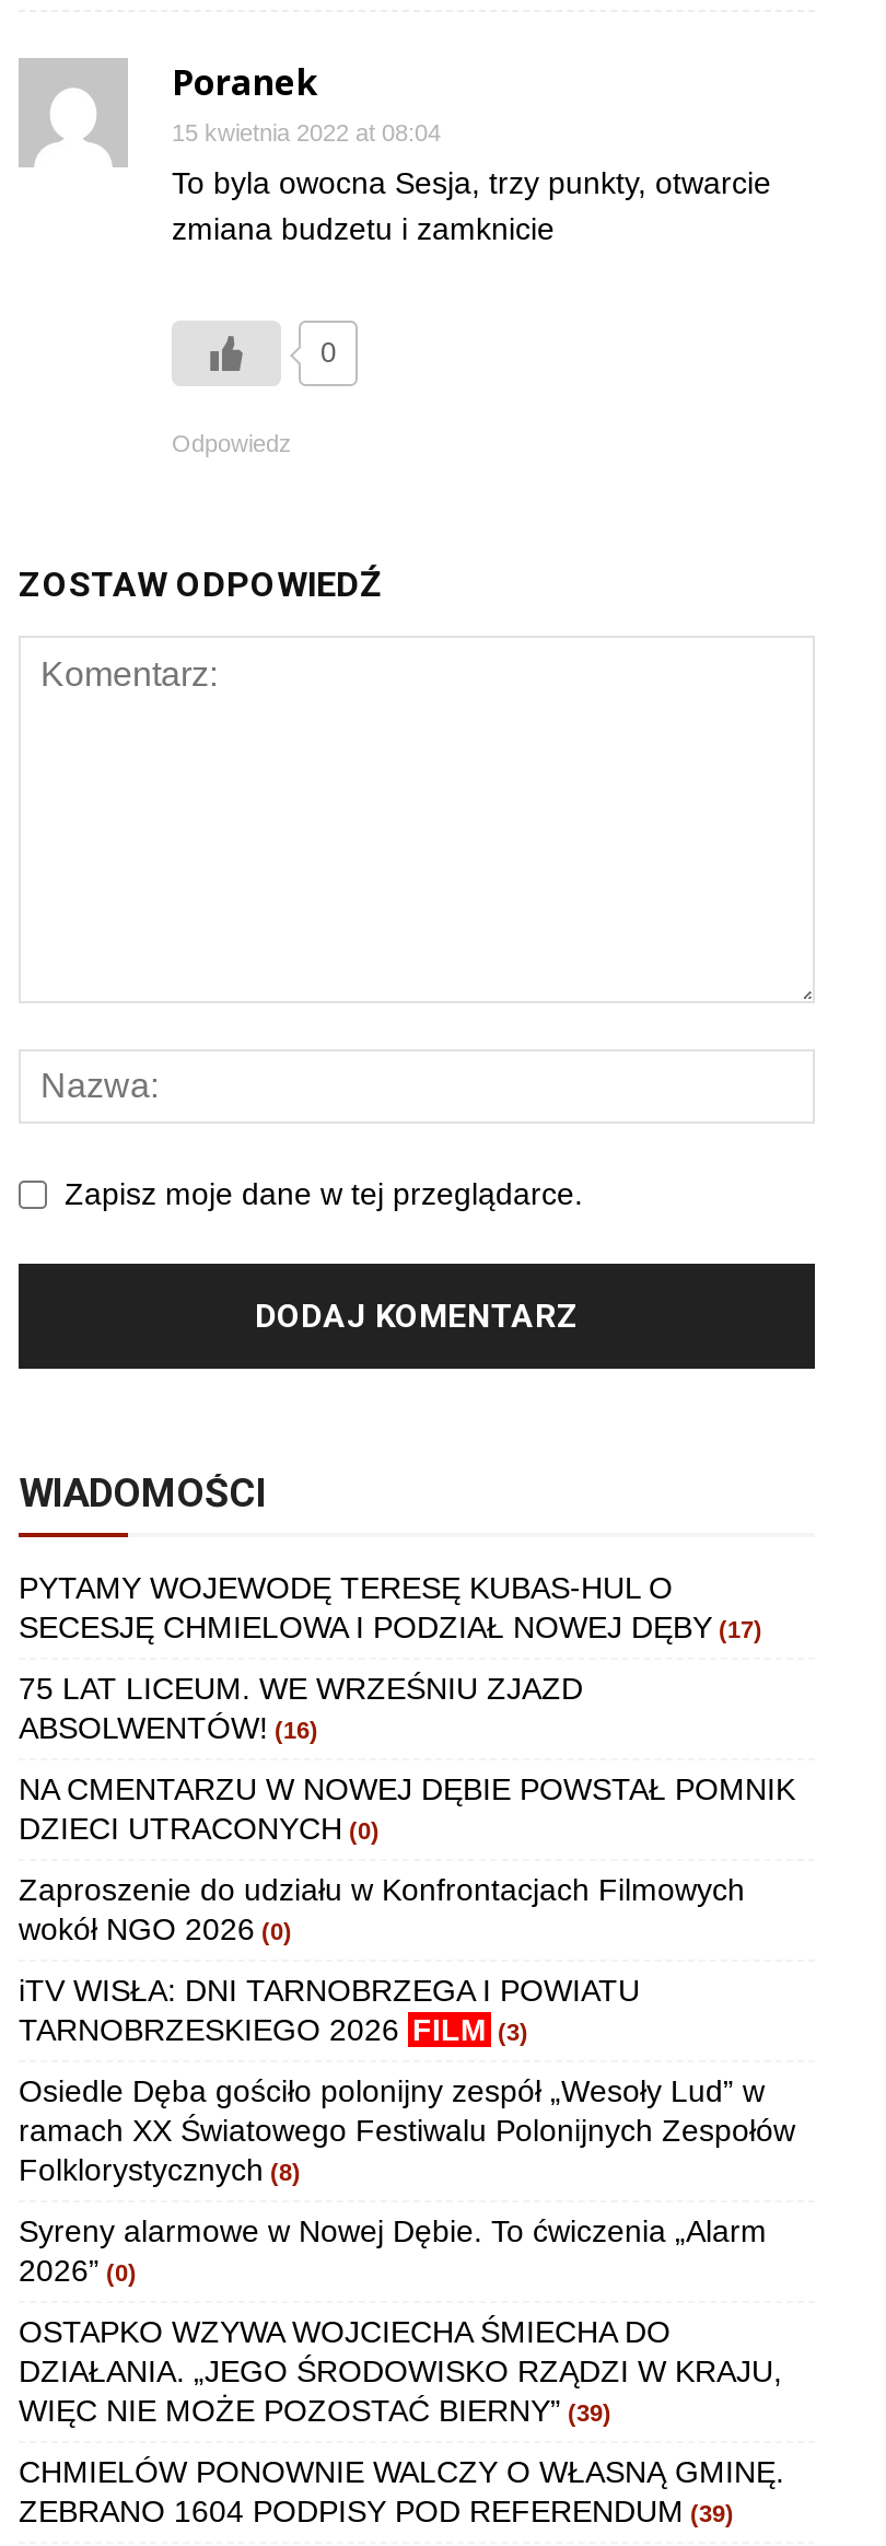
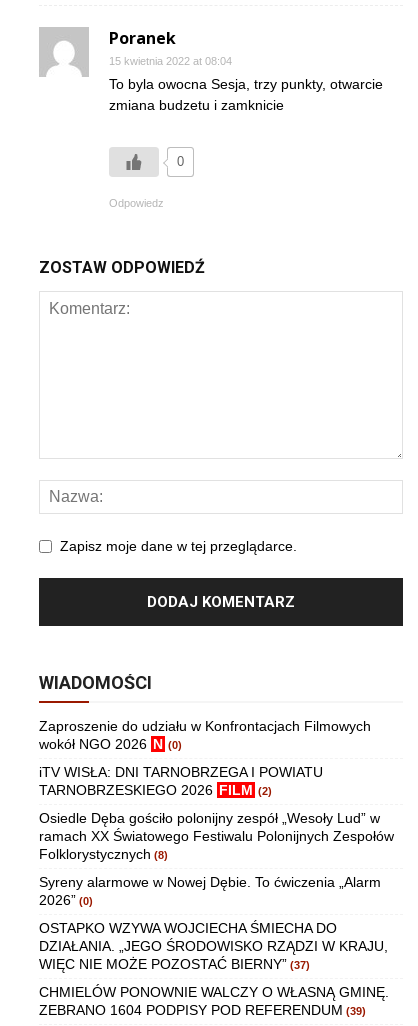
[19,1569,795,1845] PYTAMY WOJEWODĘ TERESĘ KUBAS-HUL O | SECESJĘ CHMIELOWA I PODZIAŁ NOWEJ DĘBY (17) | 75 LAT LICEUM. WE WRZEŚNIU ZJAZD | ABSOLWENTÓW! (16) | NA CMENTARZU W NOWEJ DĘBIE POWSTAŁ POMNIK | DZIECI UTRACONYCH (0) -> none
[19,1910,292,1945] wokół NGO 2026 (0) -> [39,735,182,751] wokół NGO 2026 N (0)
[19,2011,528,2046] TARNOBRZESKIEGO 2026 FILM (3) -> [39,781,272,797] TARNOBRZESKIEGO 2026 FILM (2)
[19,2392,611,2427] WIĘC NIE MOŻE POZOSTAĆ BIERNY” (39) -> [39,955,310,971] WIĘC NIE MOŻE POZOSTAĆ BIERNY” (37)

